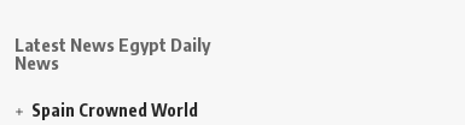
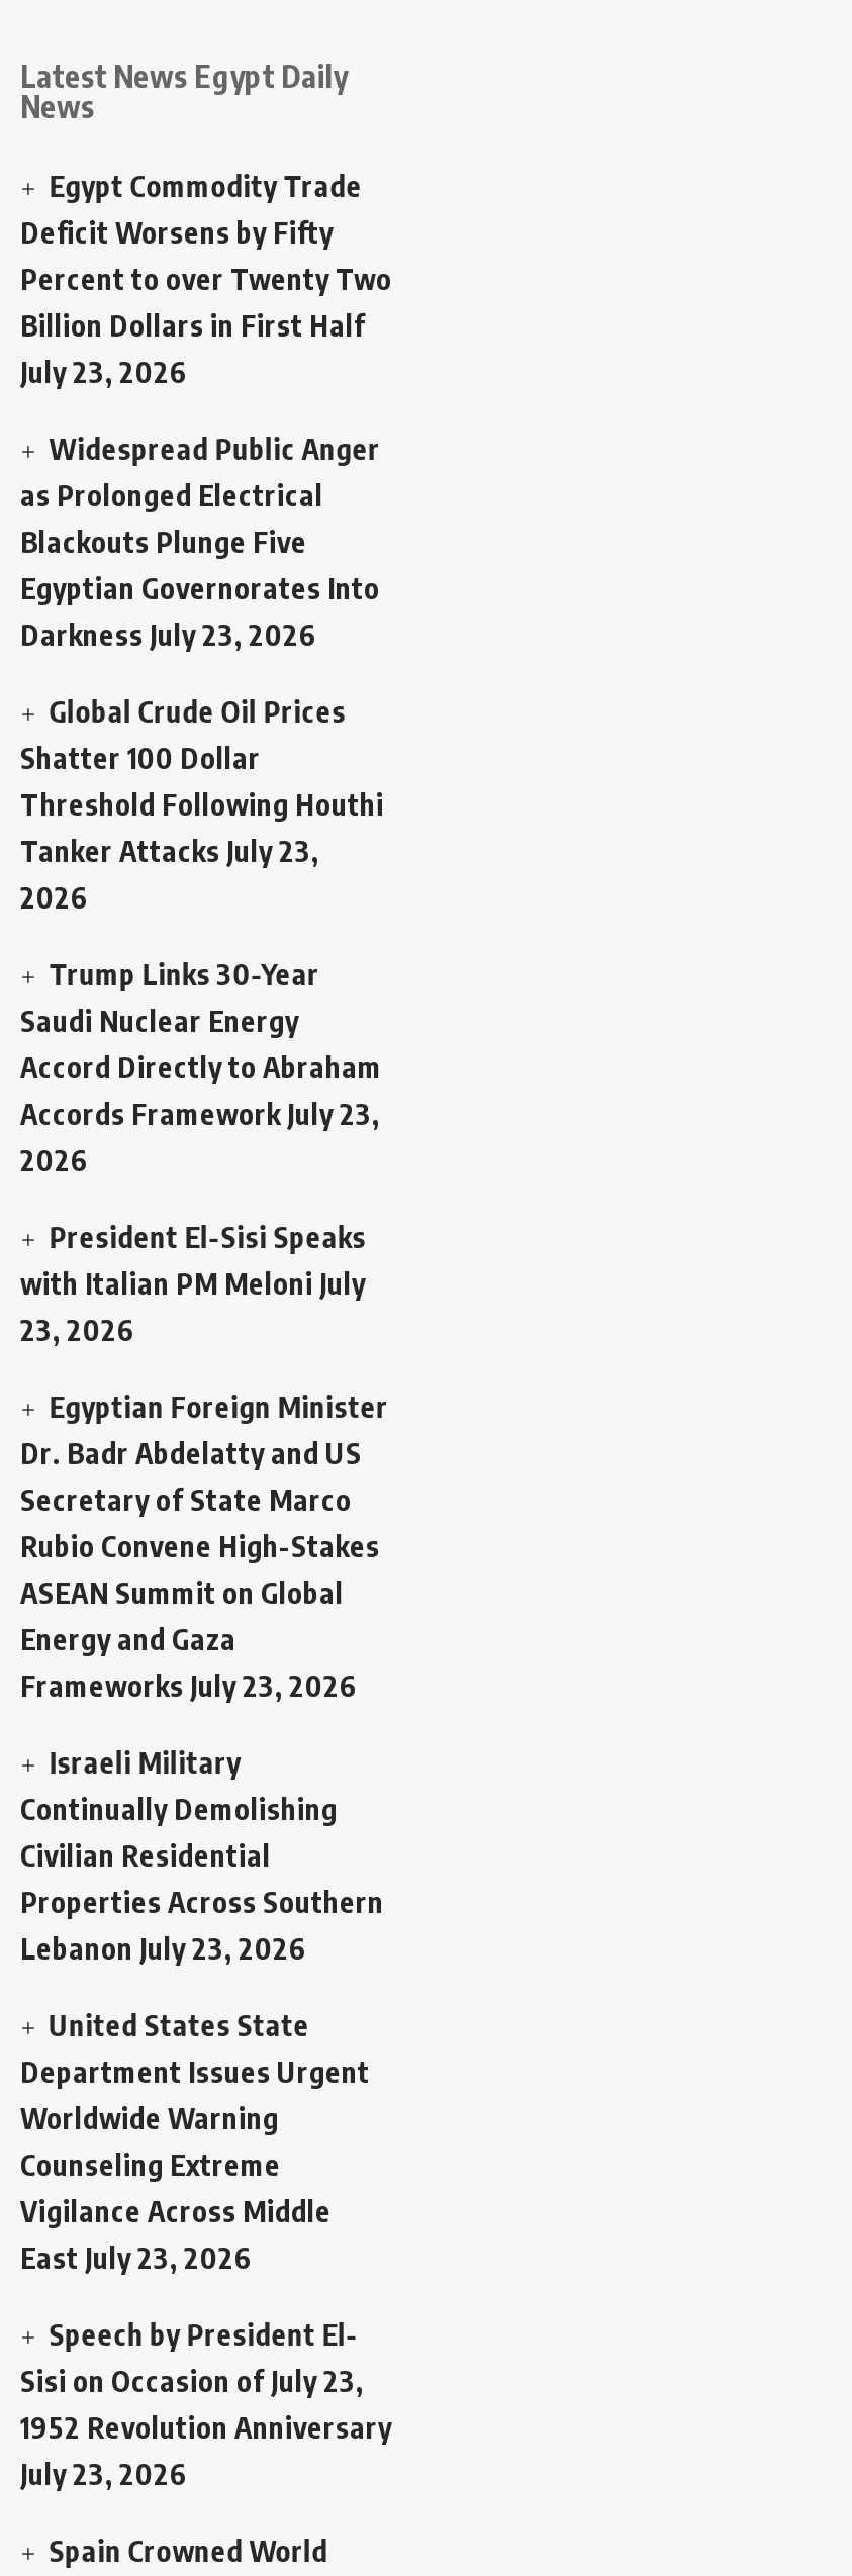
none -> [20,170,392,2492] Egypt Commodity Trade | Deficit Worsens by Fifty | Percent to over Twenty Two | Billion Dollars in First Half | July 23, 2026 | Widespread Public Anger | as Prolonged Electrical | Blackouts Plunge Five | Egyptian Governorates Into | Darkness July 23, 2026 | Global Crude Oil Prices | Shatter 100 Dollar | Threshold Following Houthi | Tanker Attacks July 23, | 2026 | Trump Links 30-Year | Saudi Nuclear Energy | Accord Directly to Abraham | Accords Framework July 23, | 2026 | President El-Sisi Speaks | with Italian PM Meloni July | 23, 2026 | Egyptian Foreign Minister | Dr. Badr Abdelatty and US | Secretary of State Marco | Rubio Convene High-Stakes | ASEAN Summit on Global | Energy and Gaza | Frameworks July 23, 2026 | Israeli Military | Continually Demolishing | Civilian Residential | Properties Across Southern | Lebanon July 23, 2026 | United States State | Department Issues Urgent | Worldwide Warning | Counseling Extreme | Vigilance Across Middle | East July 23, 2026 | Speech by President El- | Sisi on Occasion of July 23, | 1952 Revolution Anniversary | July 23, 2026

